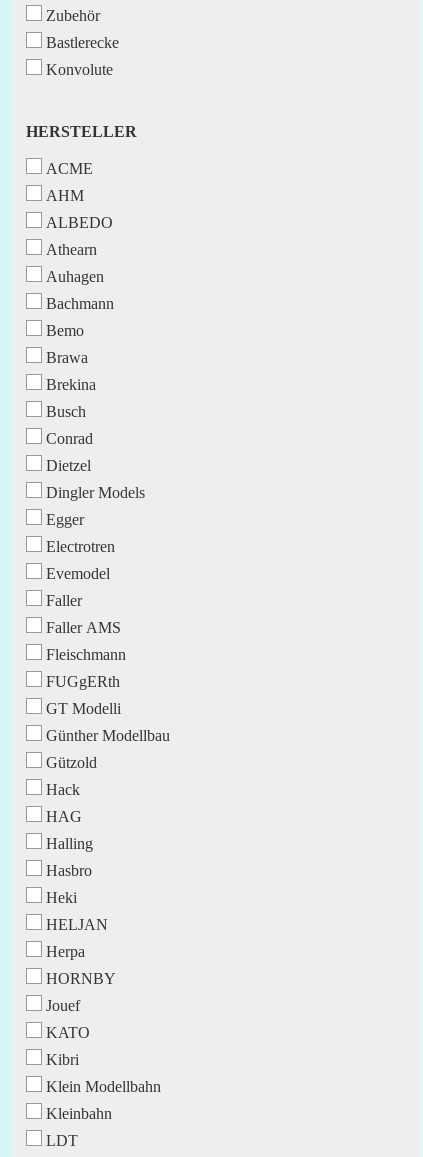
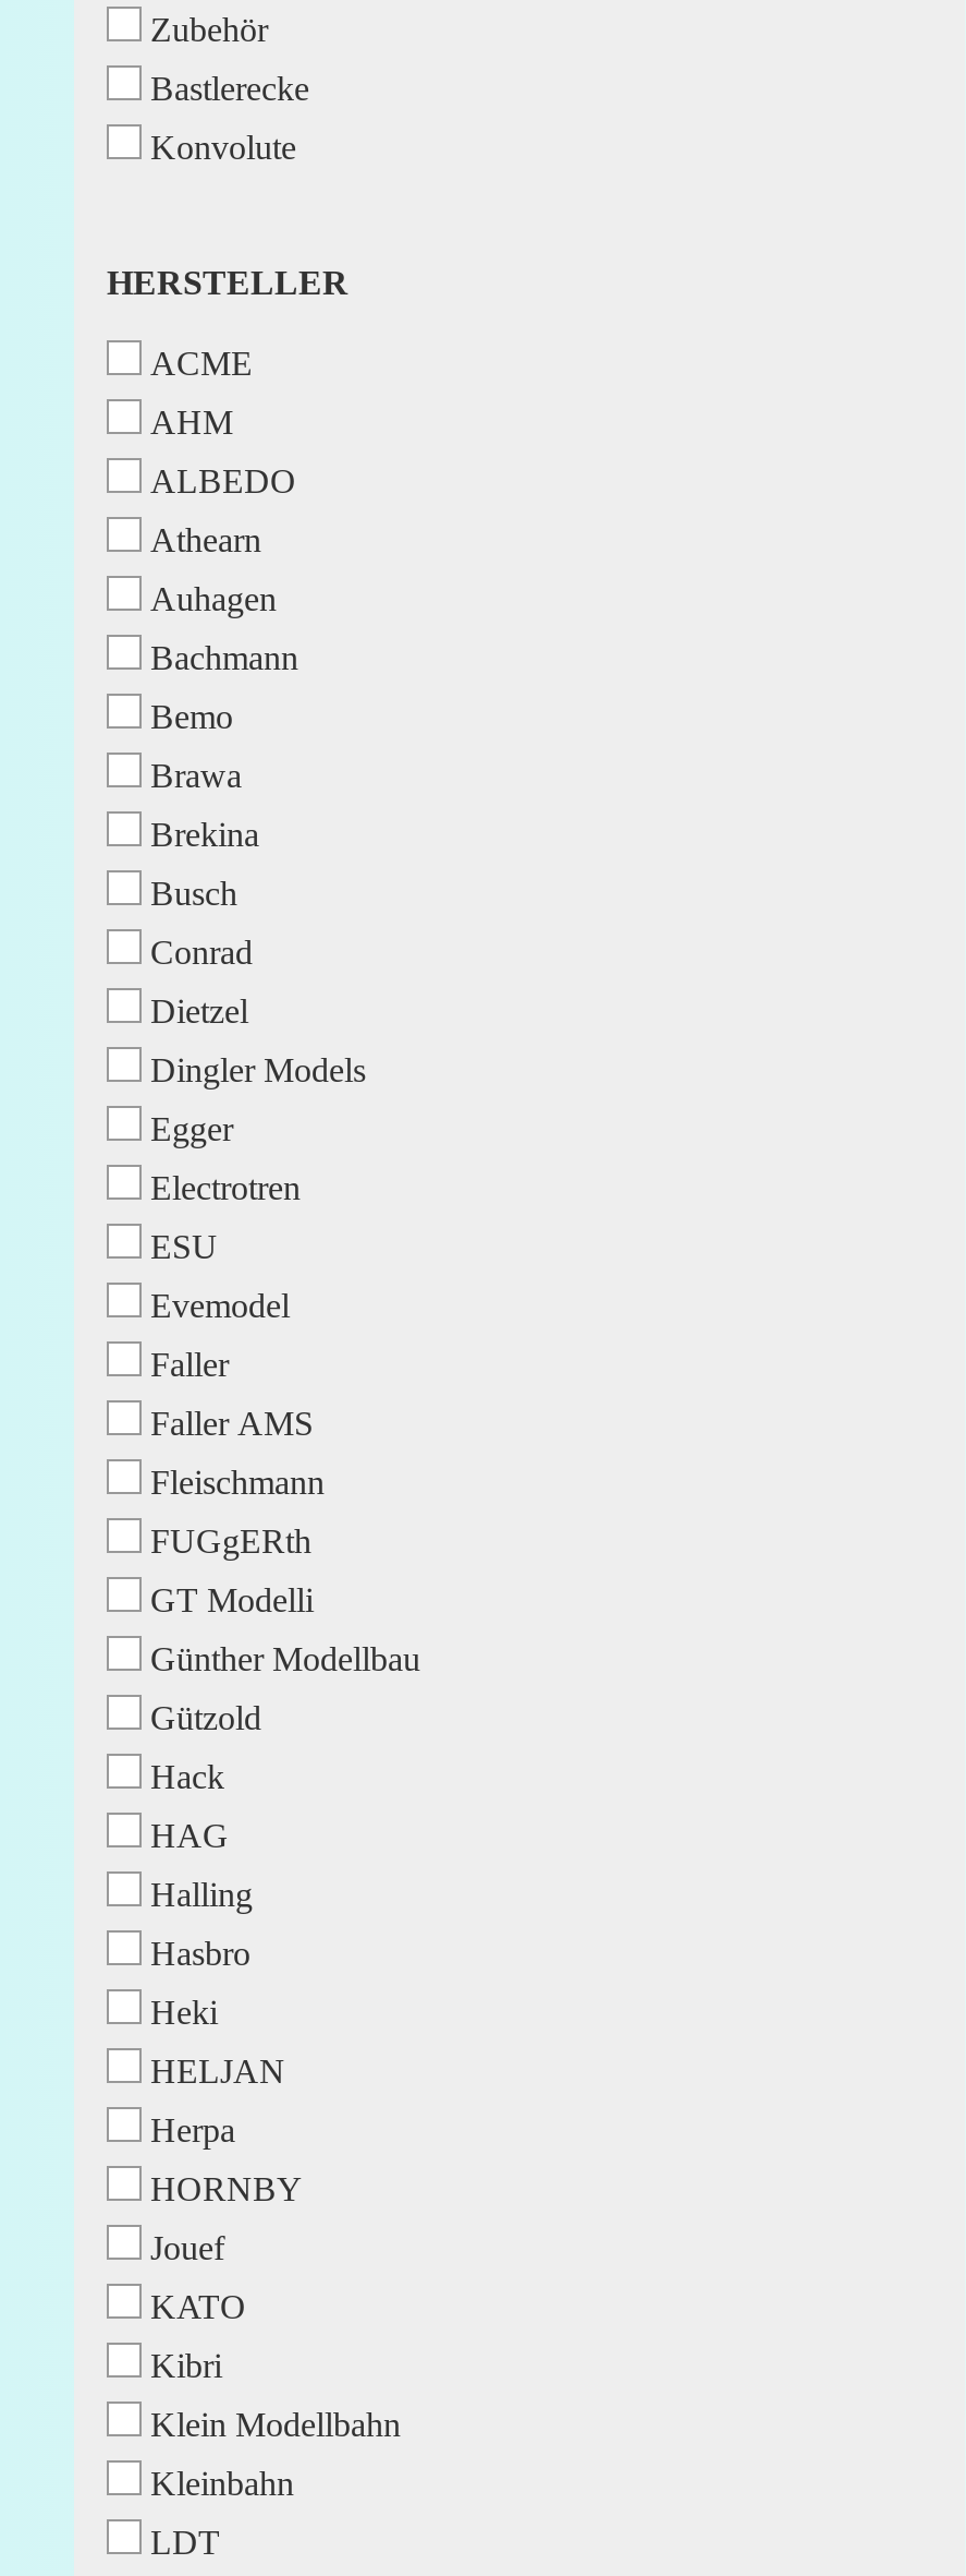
none -> [150,1228,218,1265] ESU

